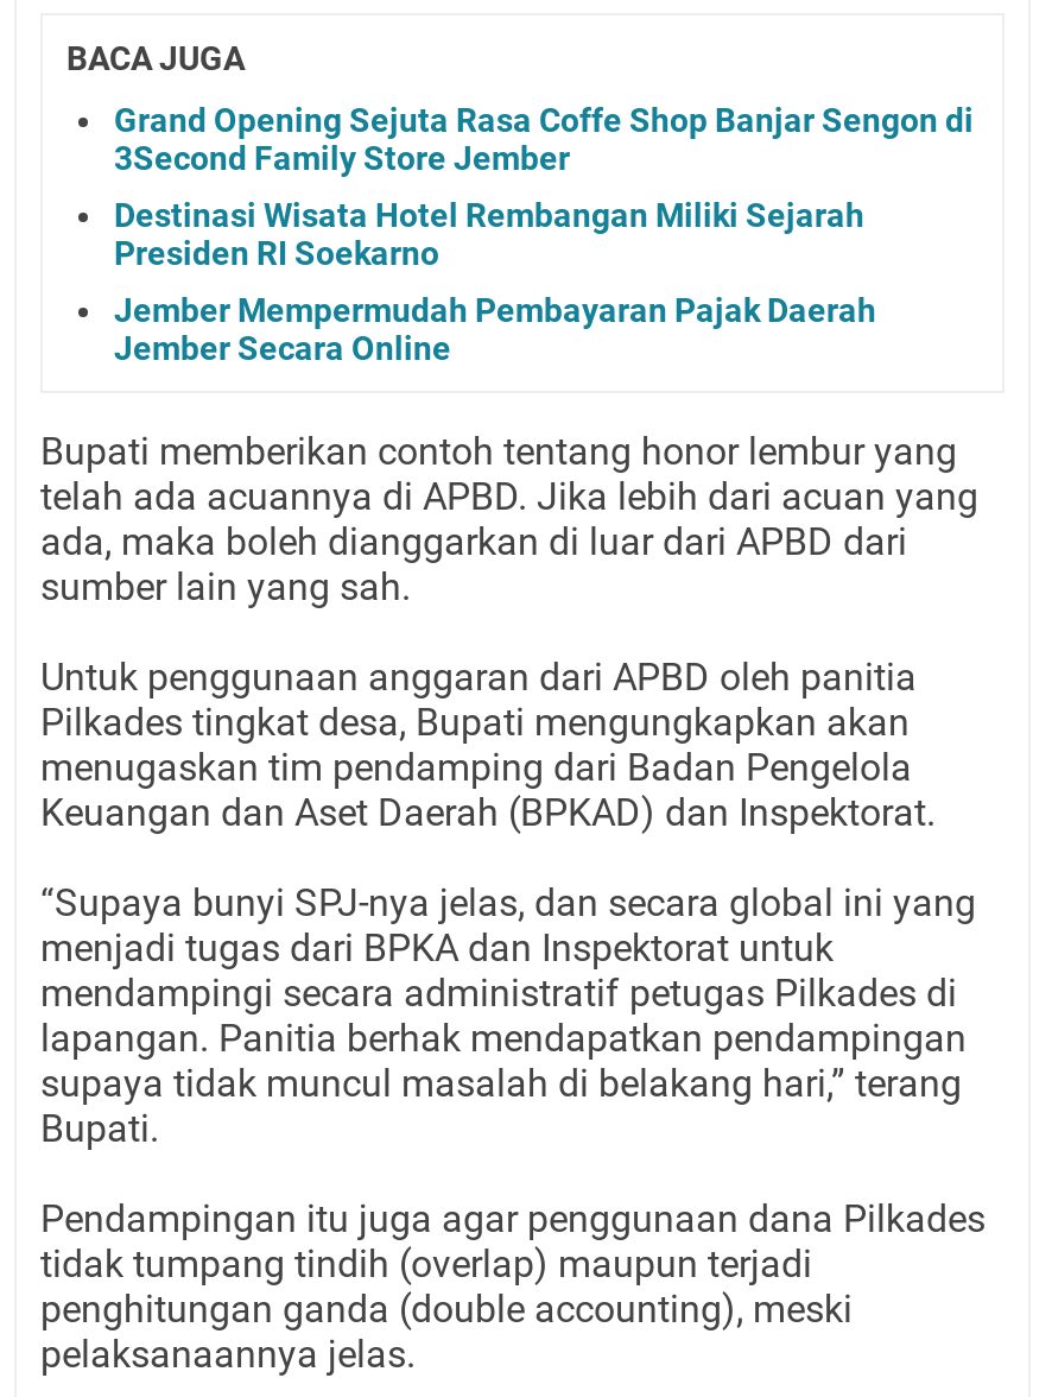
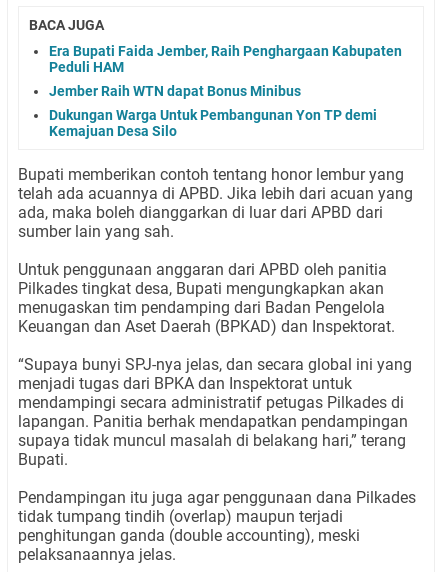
[114,100,974,176] Grand Opening Sejuta Rasa Coffe Shop Banjar Sengon di | 3Second Family Store Jember -> [49,43,402,75] Era Bupati Faida Jember, Raih Penghargaan Kabupaten | Peduli HAM
[114,195,864,271] Destinasi Wisata Hotel Rembangan Miliki Sejarah | Presiden RI Soekarno -> [49,83,301,99] Jember Raih WTN dapat Bonus Minibus
[114,290,876,366] Jember Mempermudah Pembayaran Pajak Daerah | Jember Secara Online -> [49,107,377,139] Dukungan Warga Untuk Pembangunan Yon TP demi | Kemajuan Desa Silo

